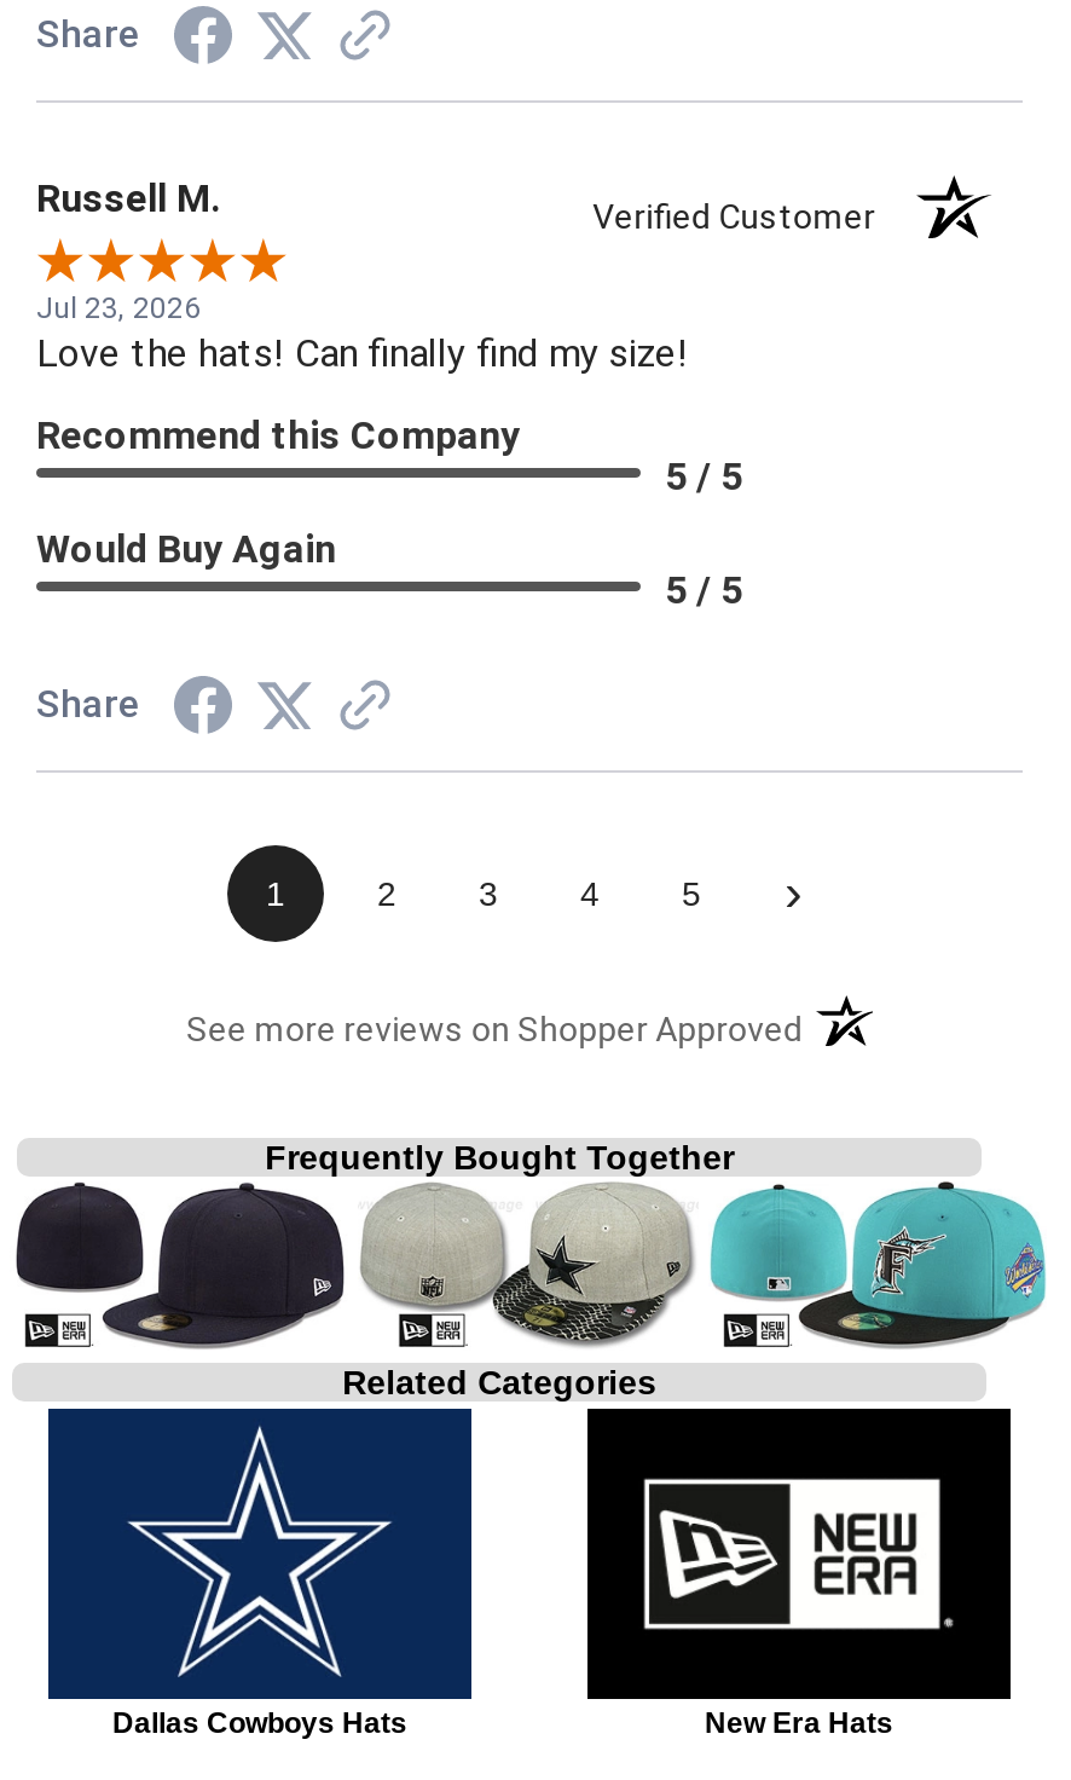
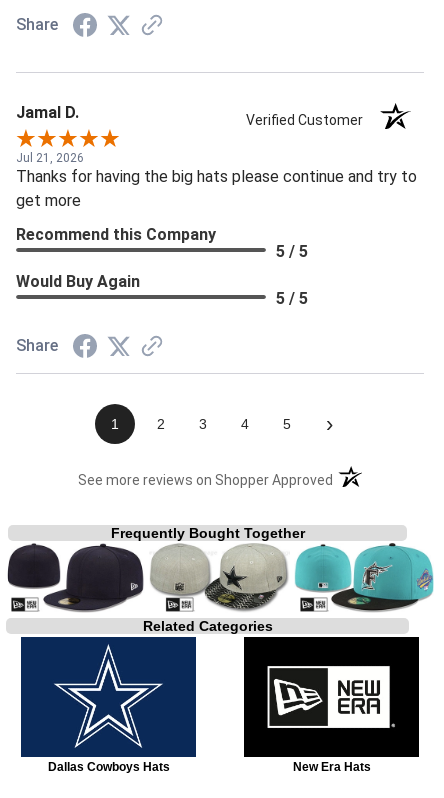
[36,175,220,221] Russell M. -> [16,103,79,122] Jamal D.
[36,291,689,376] Jul 23, 2026 | Love the hats! Can finally find my size! -> [16,151,417,210] Jul 21, 2026 | Thanks for having the big hats please continue and try to | get more

